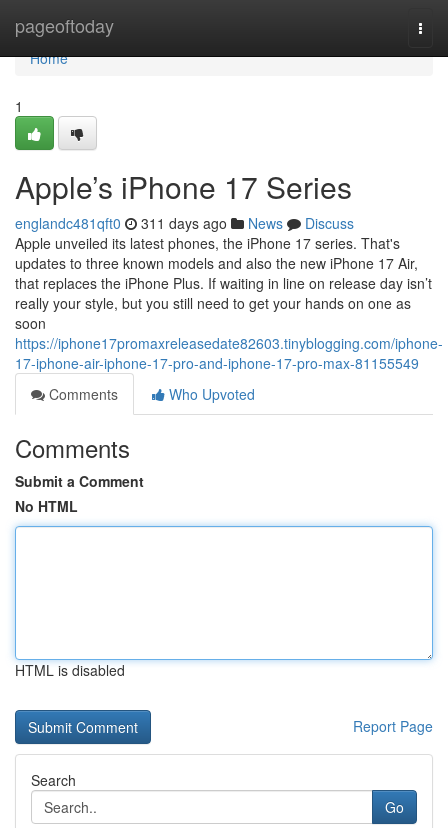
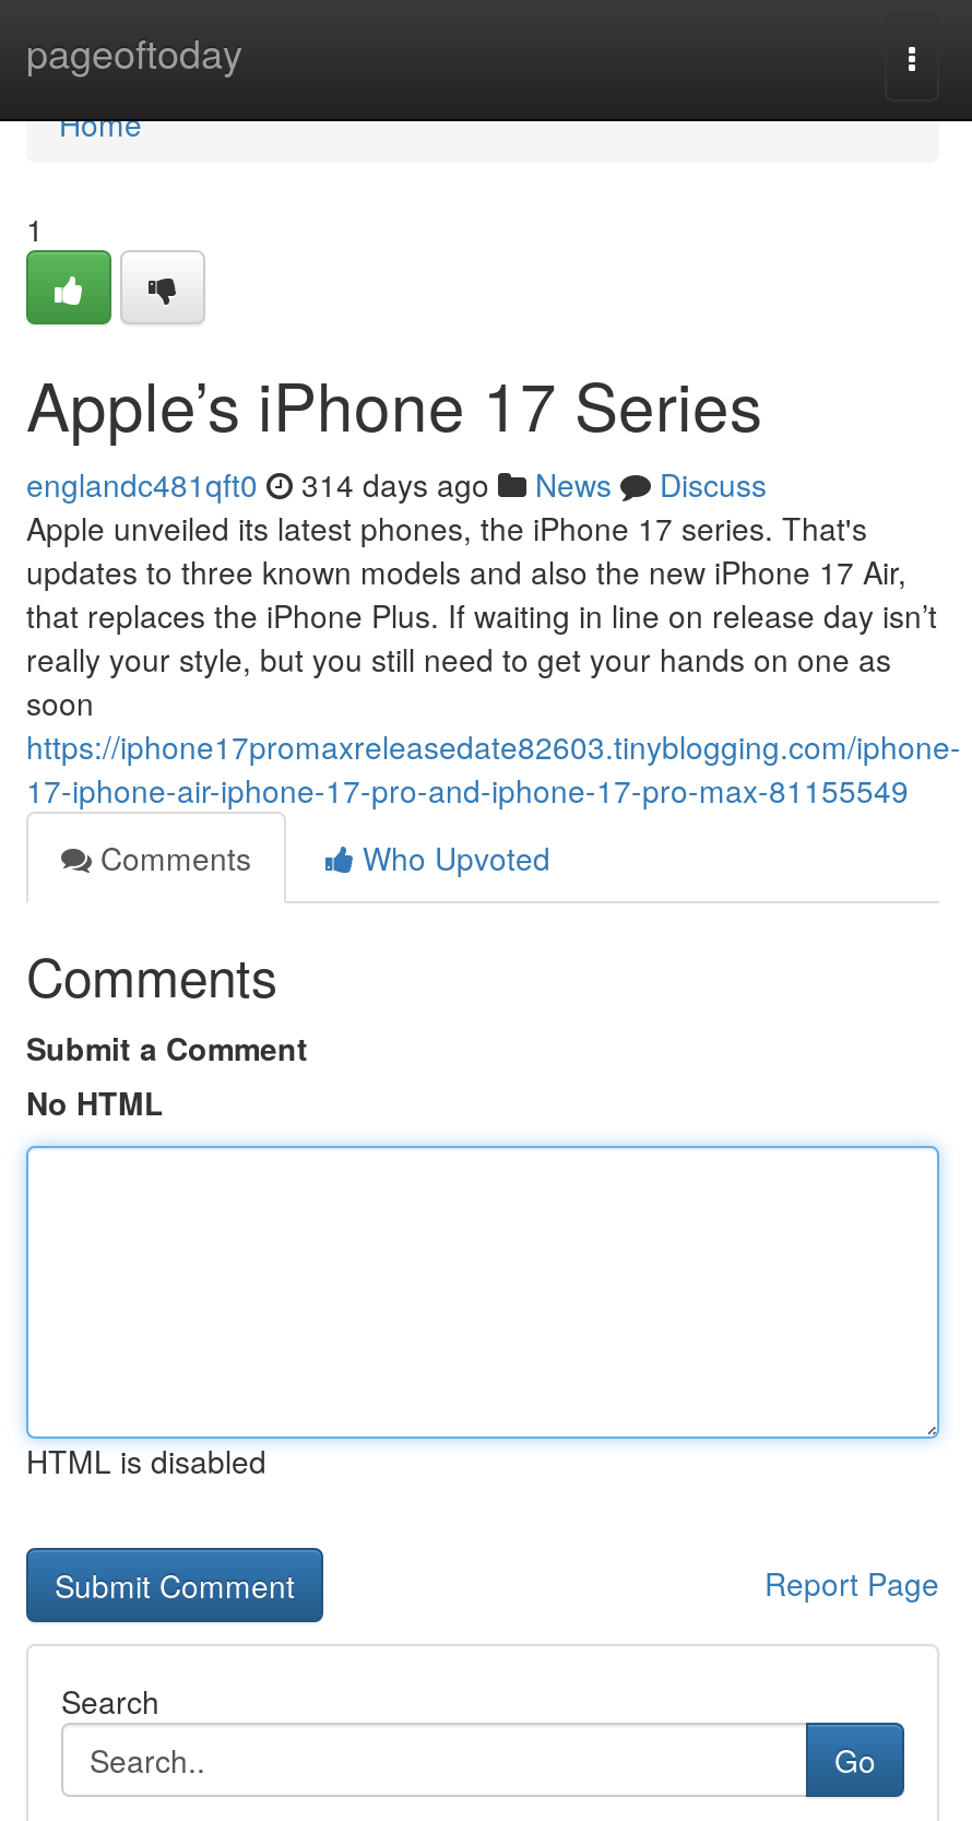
[15,213,354,233] englandc481qft0 311 days ago News Discuss -> [26,462,767,506] englandc481qft0 314 days ago News Discuss

